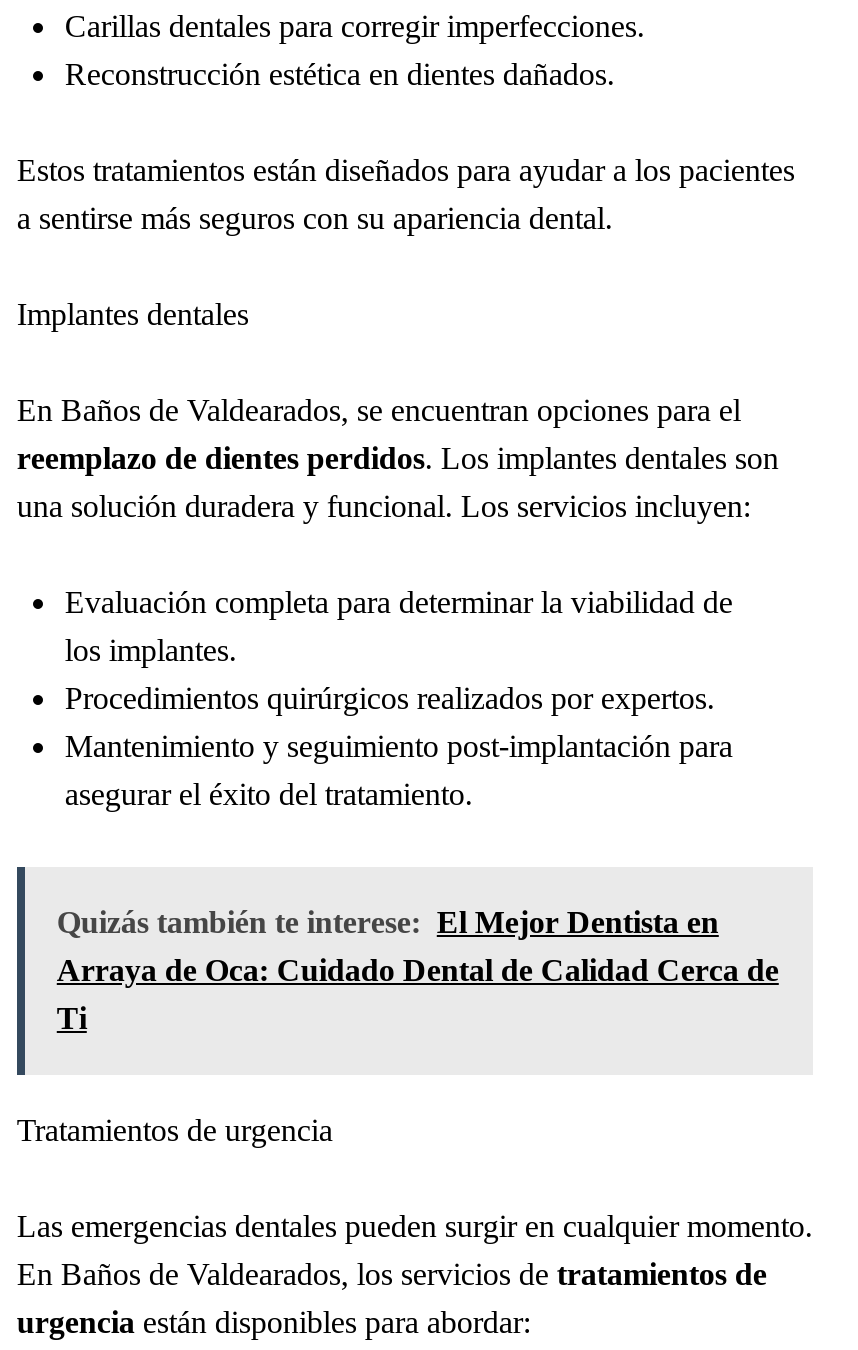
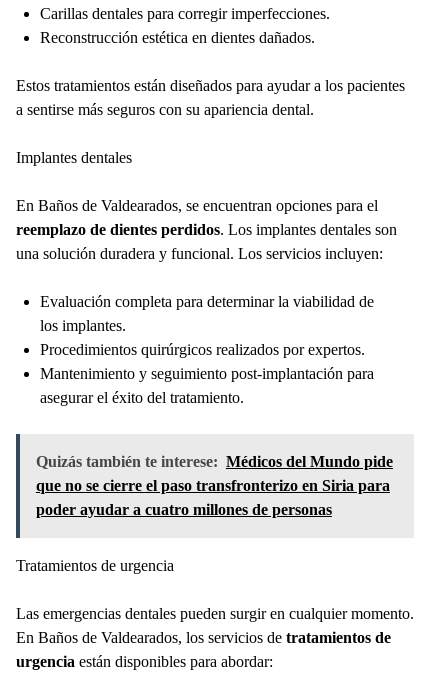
[57,905,779,1035] Quizás también te interese: El Mejor Dentista en | Arraya de Oca: Cuidado Dental de Calidad Cerca de | Ti -> [36,453,393,518] Quizás también te interese: Médicos del Mundo pide | que no se cierre el paso transfronterizo en Siria para | poder ayudar a cuatro millones de personas

